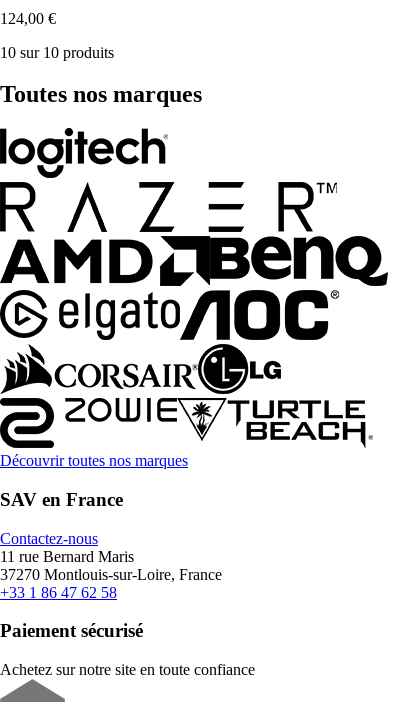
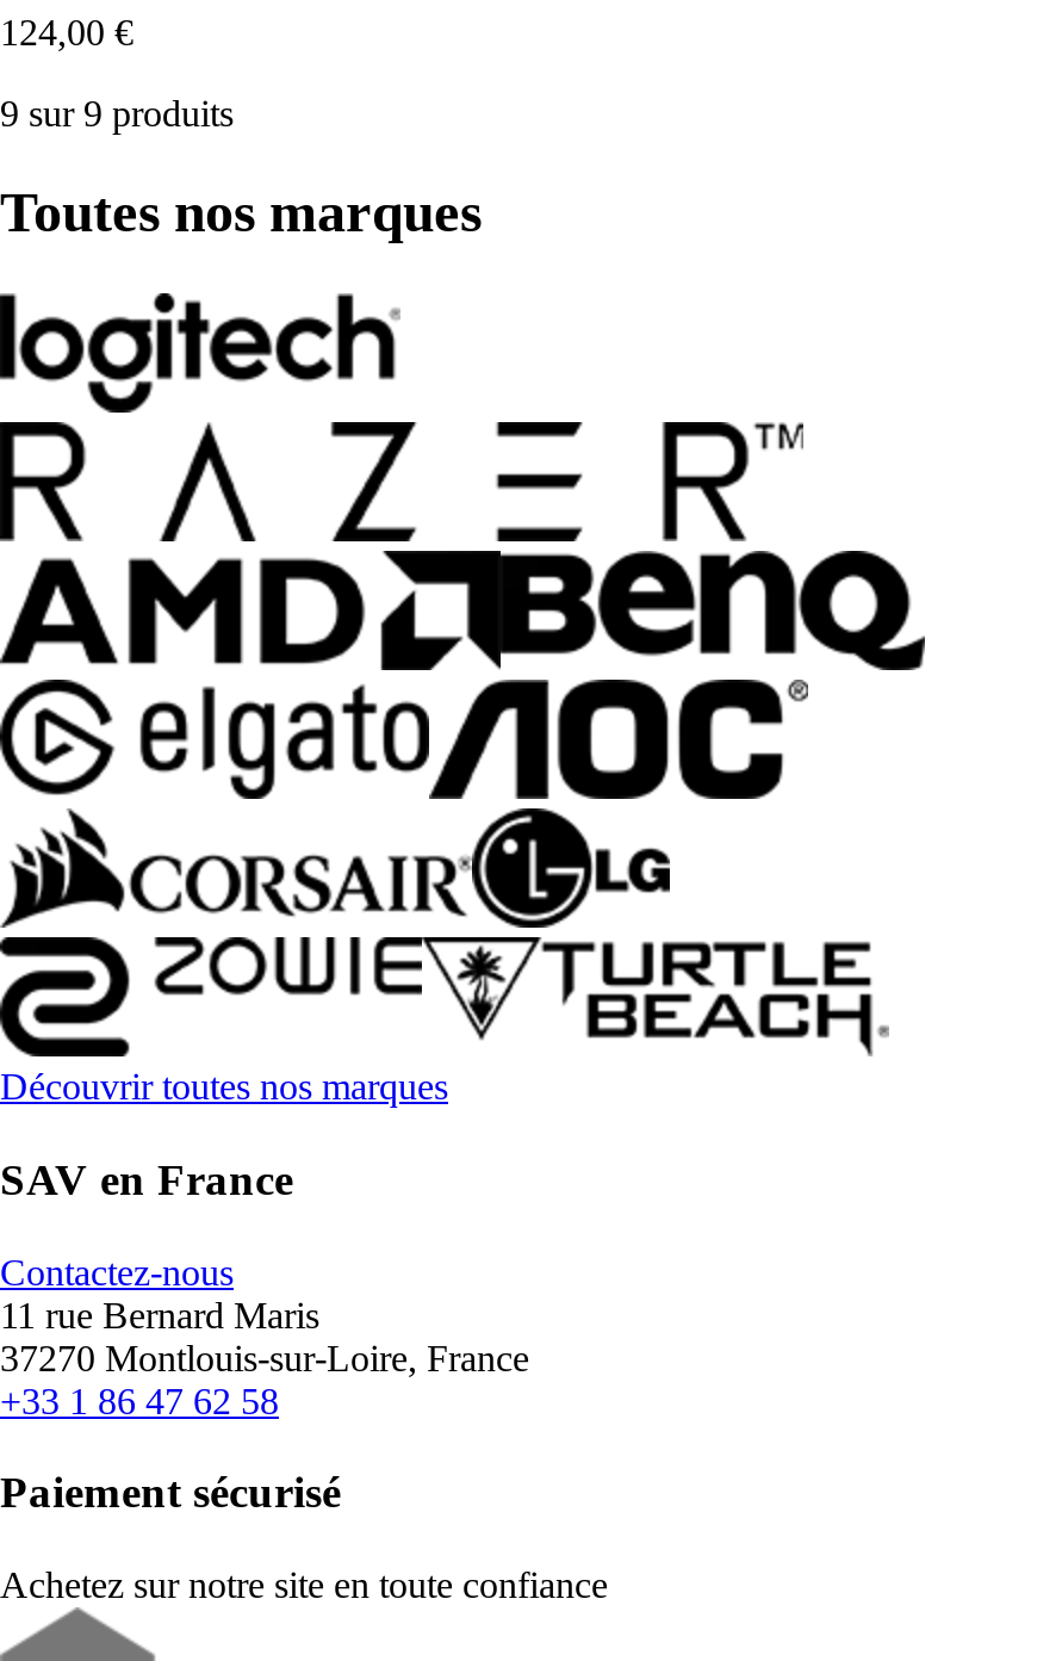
[0,43,114,60] 10 sur 10 produits -> [0,92,234,132] 9 sur 9 produits

